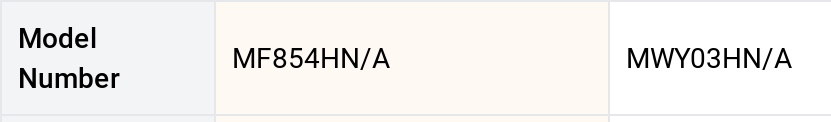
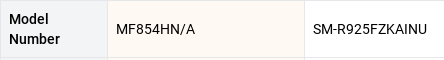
[626,42,792,74] MWY03HN/A -> [313,21,427,37] SM-R925FZKAINU

